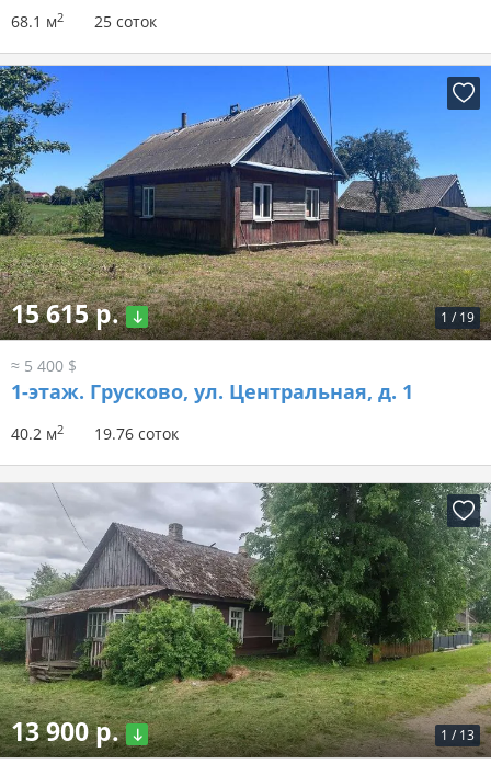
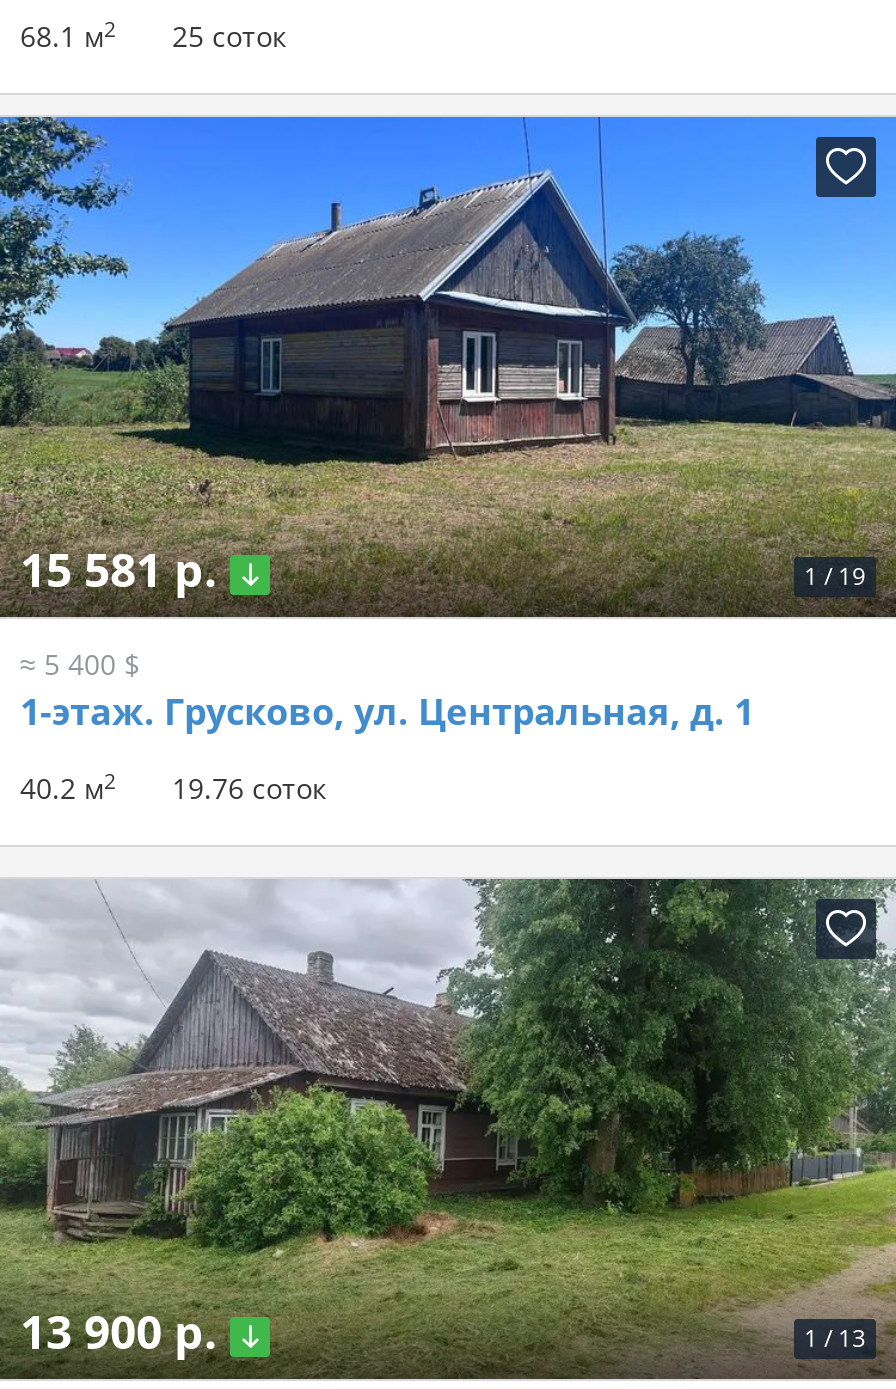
[11,296,126,331] 15 615 р. -> [20,538,230,602] 15 581 р.

